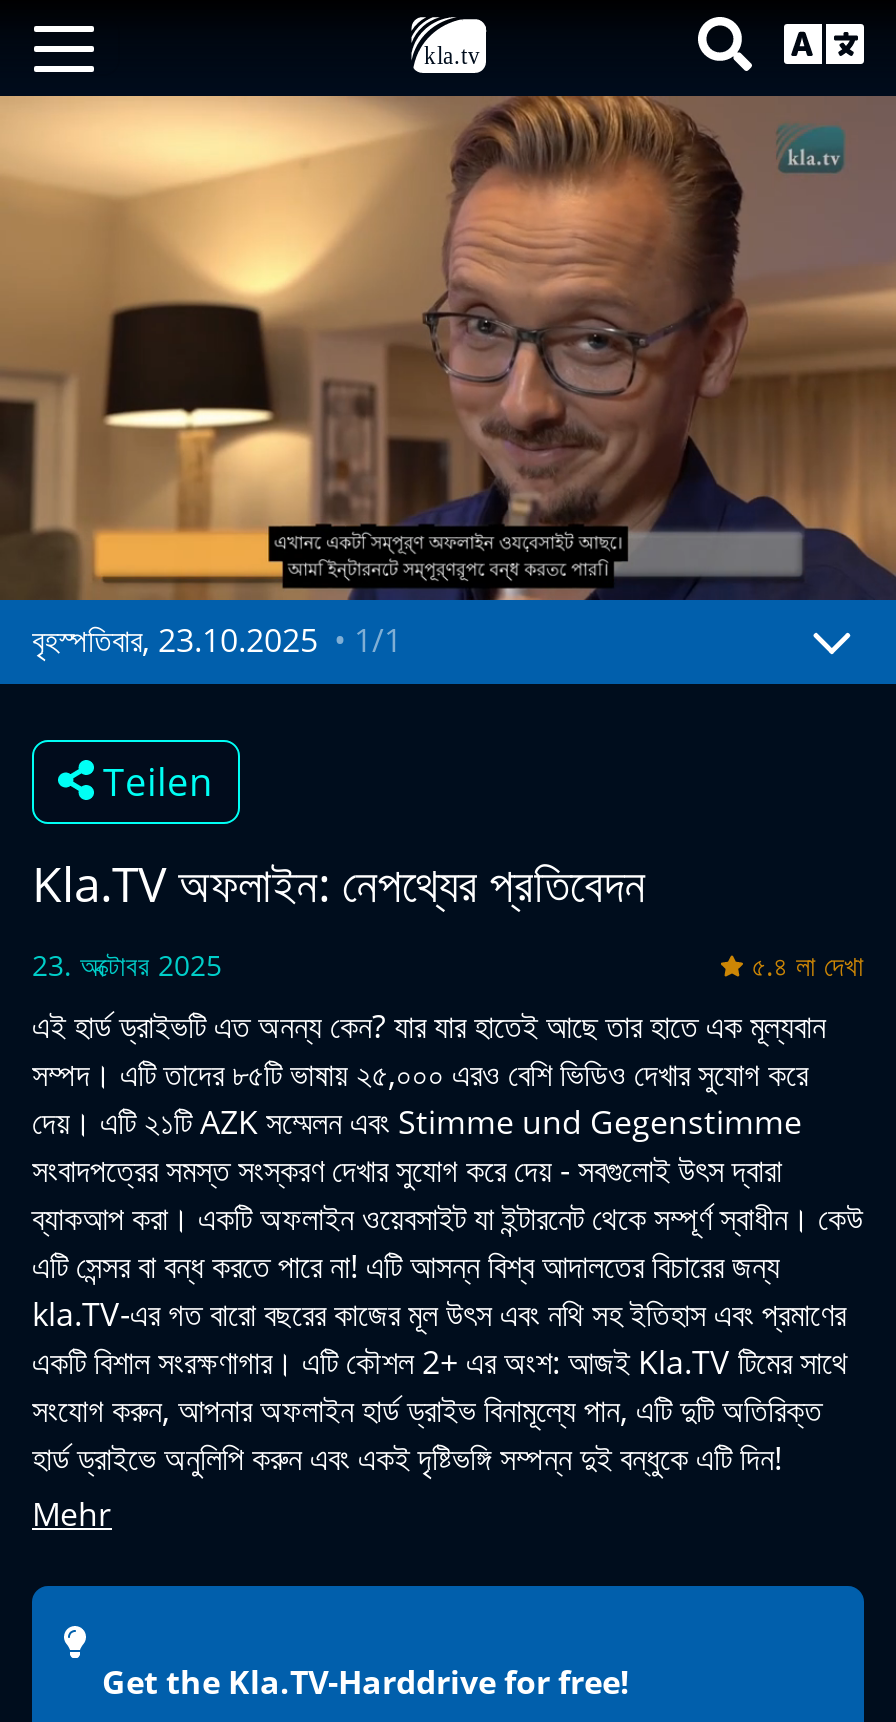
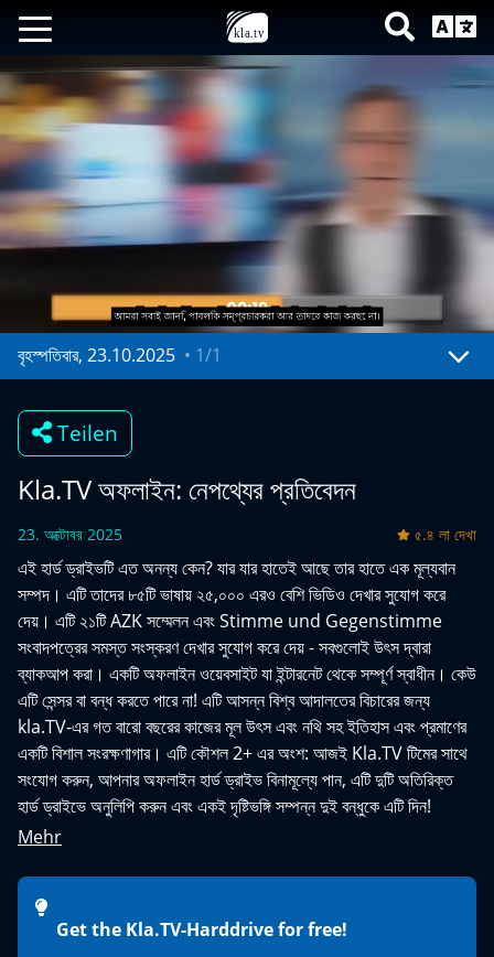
[6,94,890,602] [image] -> [3,54,491,334] [image]

